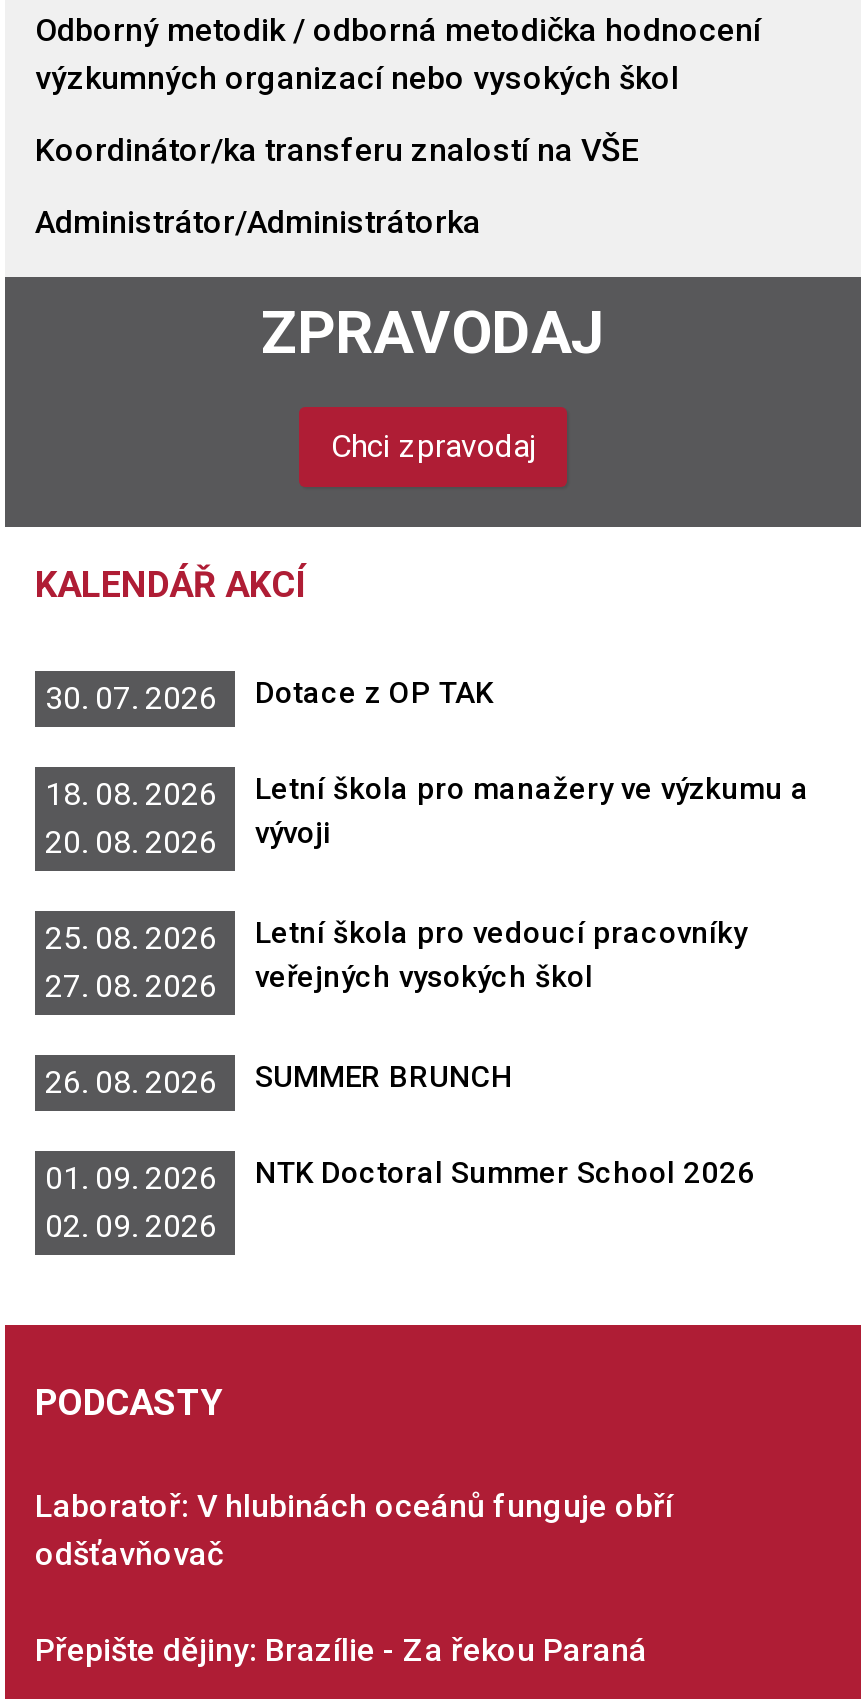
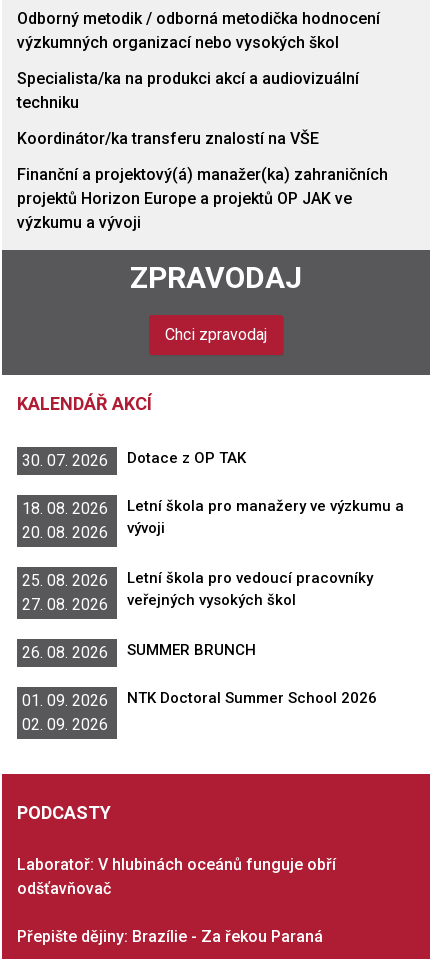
none -> [17,69,359,112] Specialista/ka na produkci akcí a audiovizuální | techniku
[35,203,481,241] Administrátor/Administrátorka -> [17,165,388,232] Finanční a projektový(á) manažer(ka) zahraničních | projektů Horizon Europe a projektů OP JAK ve | výzkumu a vývoji

